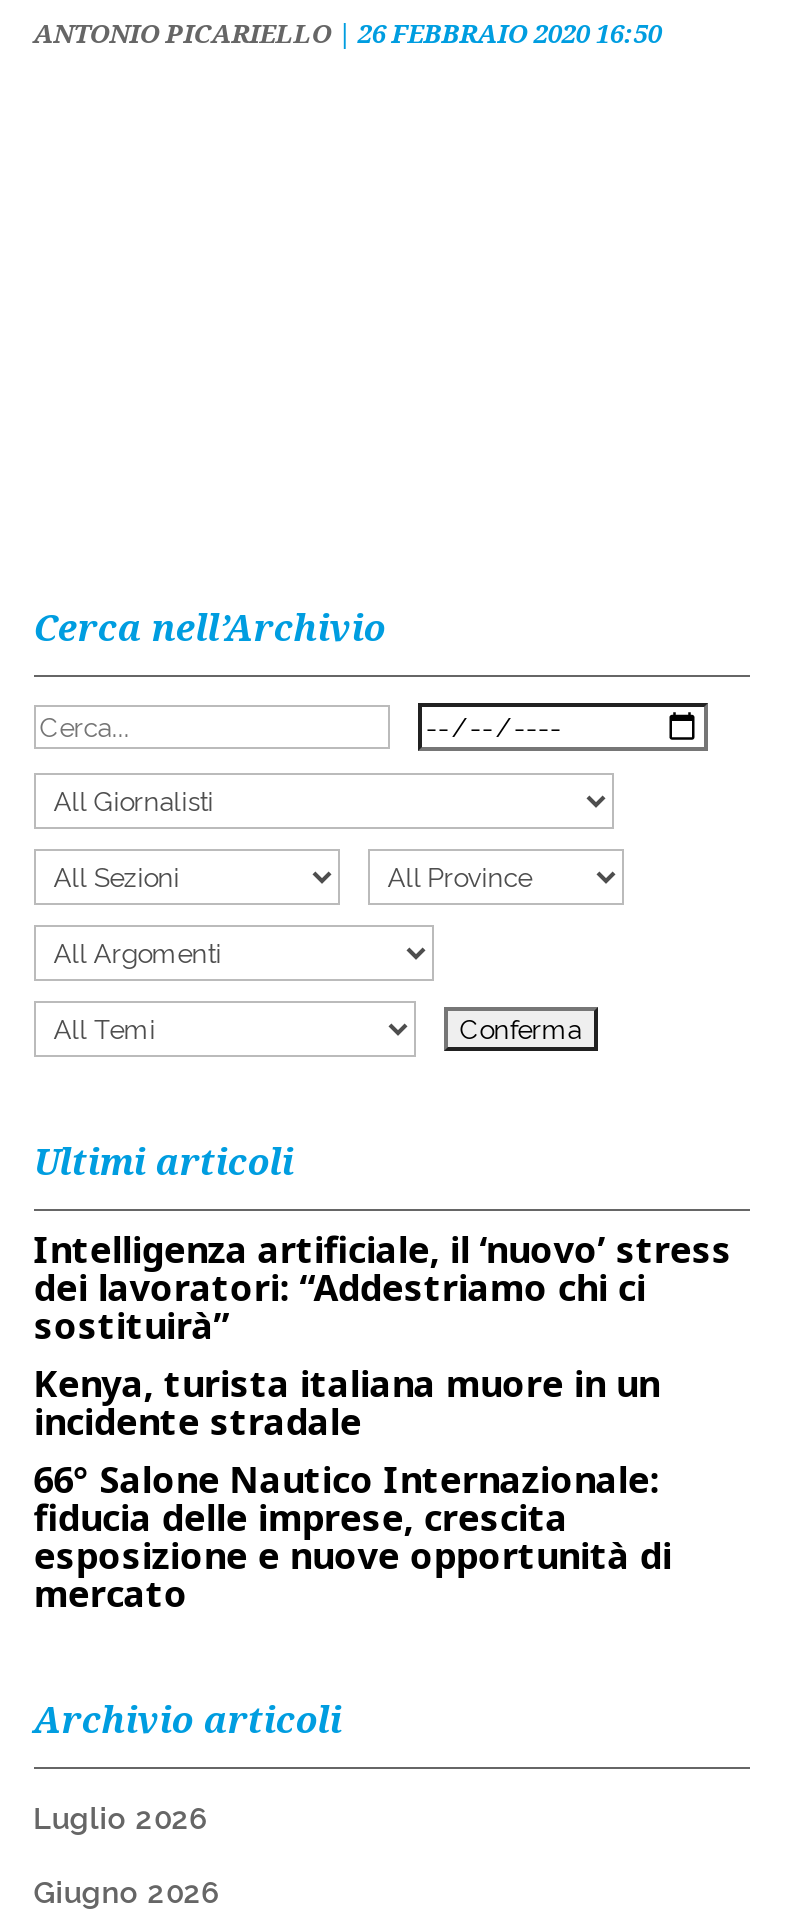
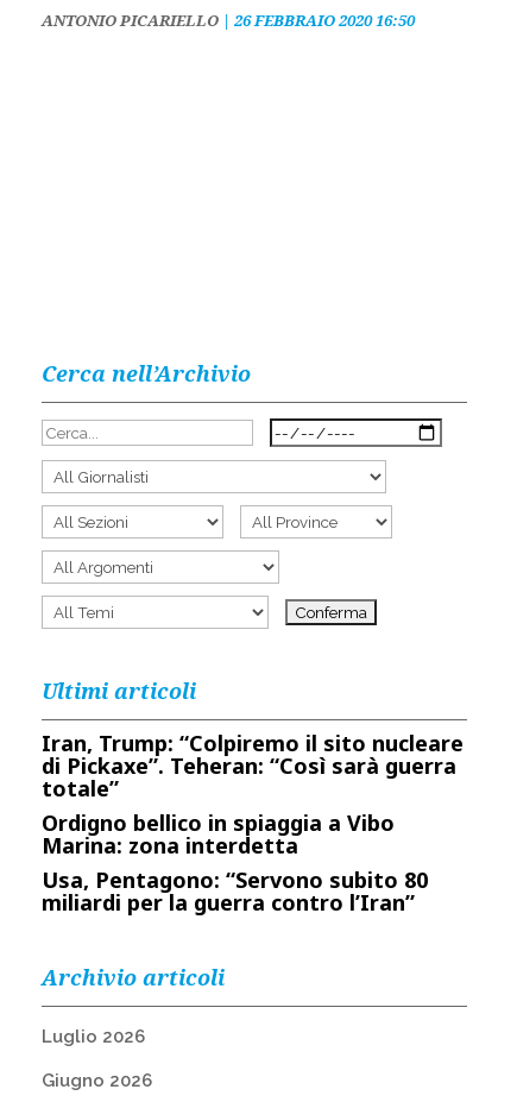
[34,1225,732,1617] Intelligenza artificiale, il ‘nuovo’ stress | dei lavoratori: “Addestriamo chi ci | sostituirà” | Kenya, turista italiana muore in un | incidente stradale | 66° Salone Nautico Internazionale: | fiducia delle imprese, crescita | esposizione e nuove opportunità di | mercato -> [41,729,463,917] Iran, Trump: “Colpiremo il sito nucleare | di Pickaxe”. Teheran: “Così sarà guerra | totale” | Ordigno bellico in spiaggia a Vibo | Marina: zona interdetta | Usa, Pentagono: “Servono subito 80 | miliardi per la guerra contro l’Iran”

